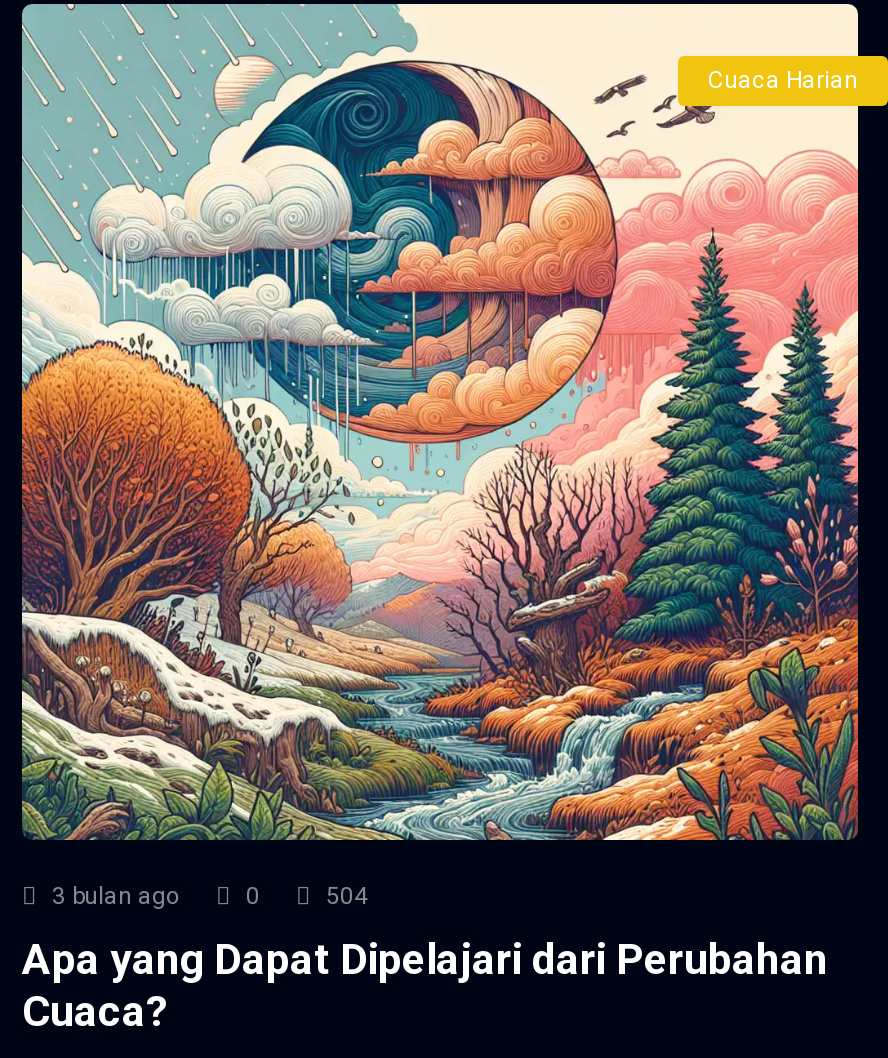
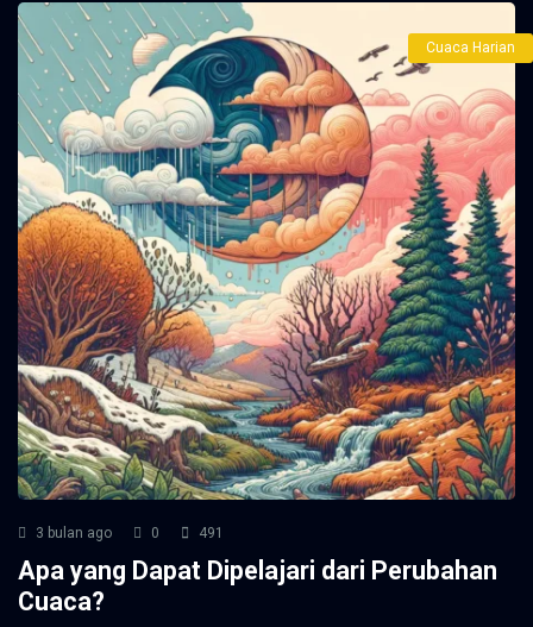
[320,882,368,910] 504 -> [195,525,224,541] 491

